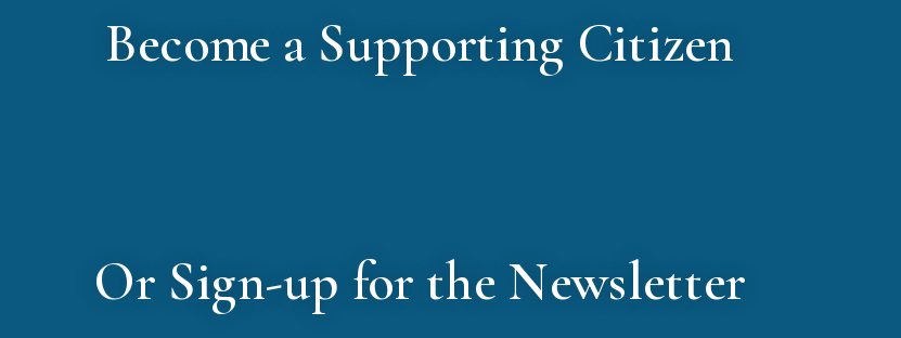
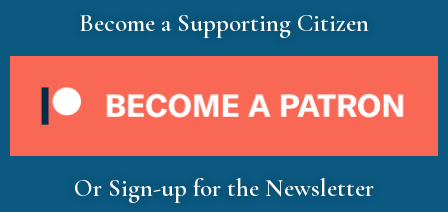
none -> [9,55,439,157] [image]

